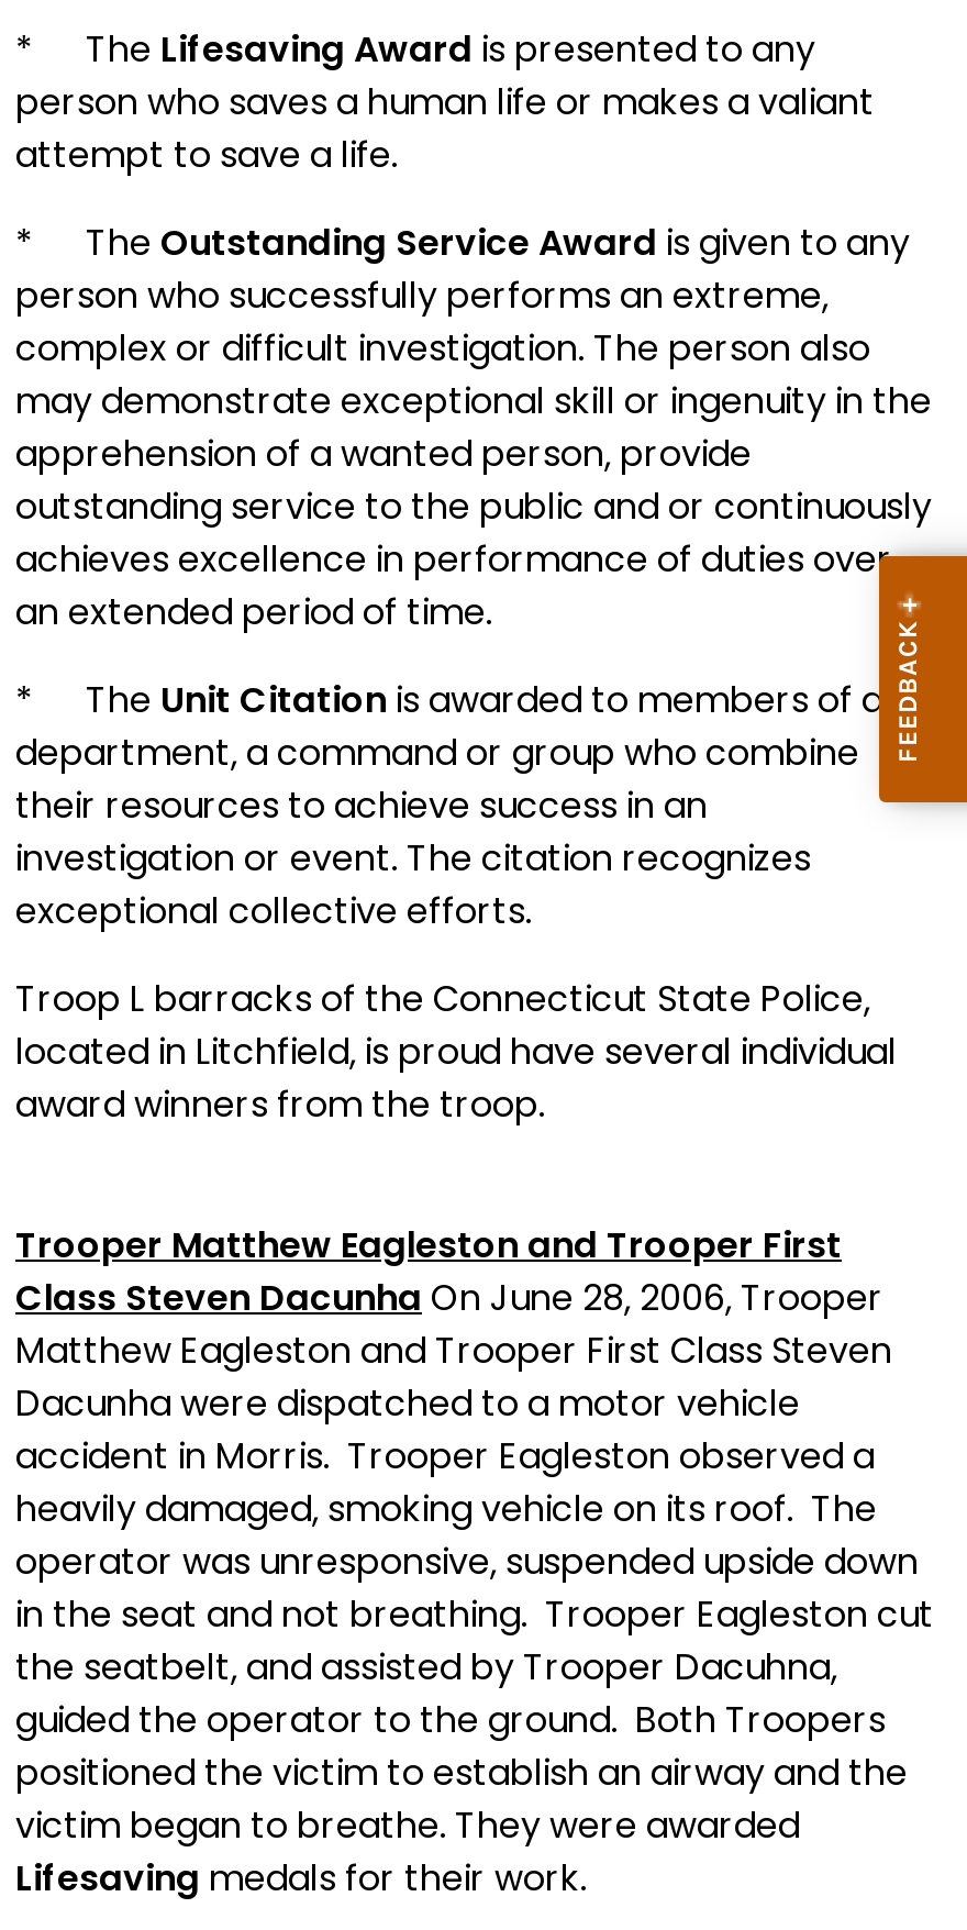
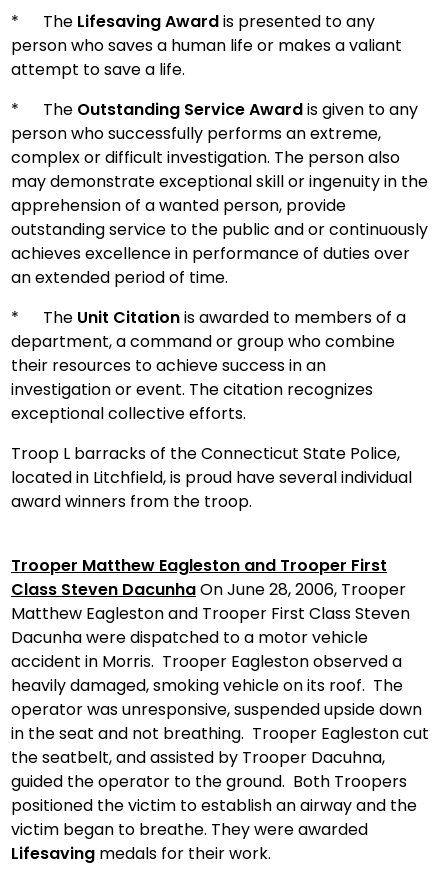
[875,547,960,811] [image] -> none

